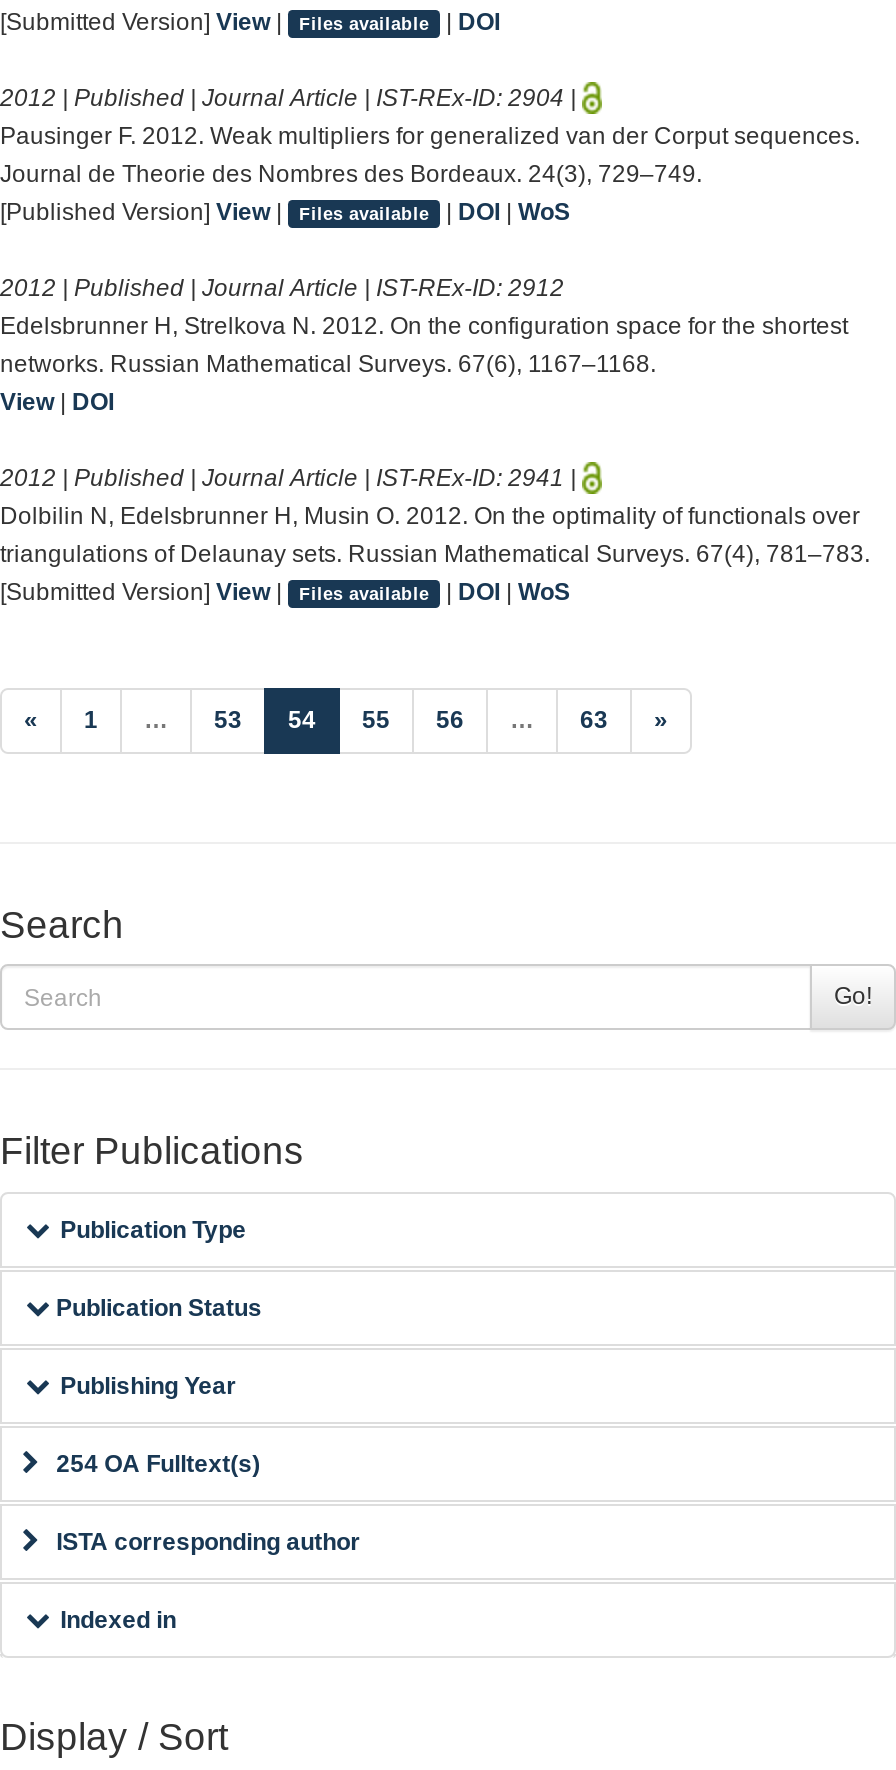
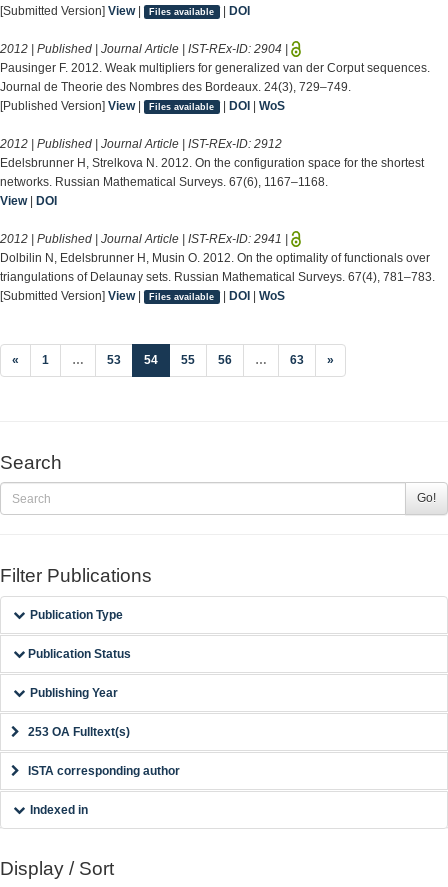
[56,1450,260,1478] 254 OA Fulltext(s) -> [28,725,130,739] 253 OA Fulltext(s)

